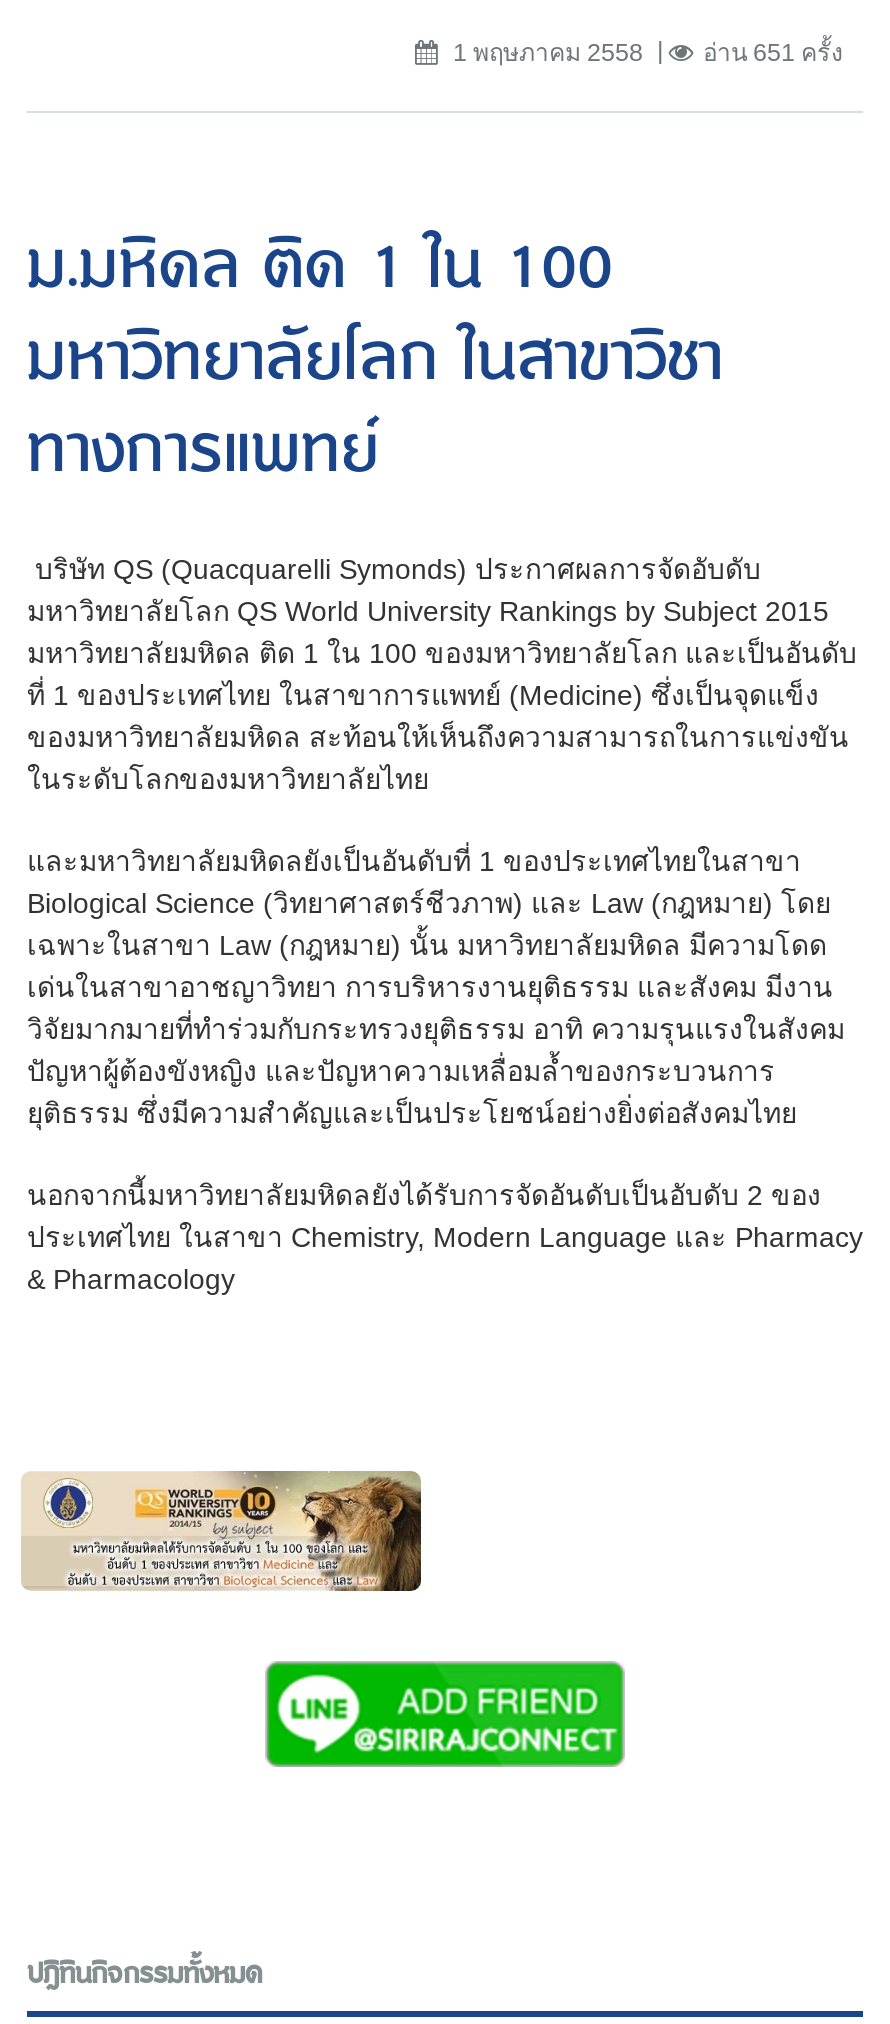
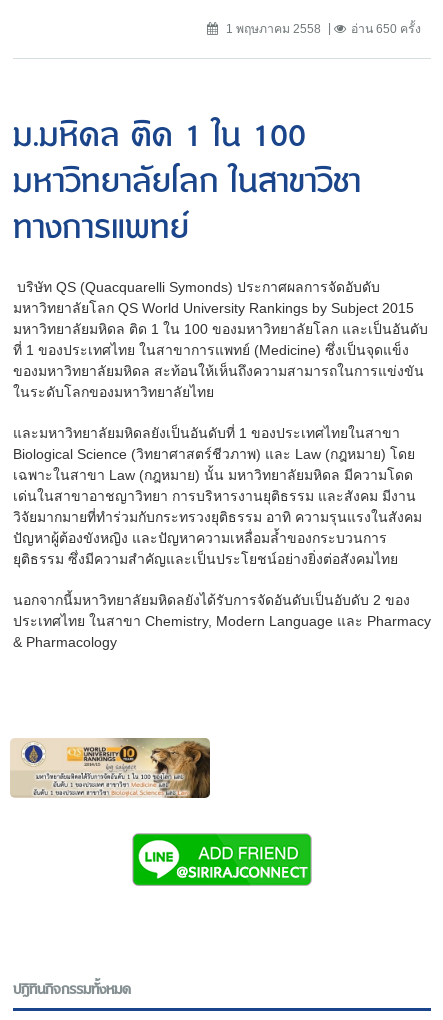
[703,39,843,67] อ่าน 651 ครั้ง -> [351,22,421,36] อ่าน 650 ครั้ง

